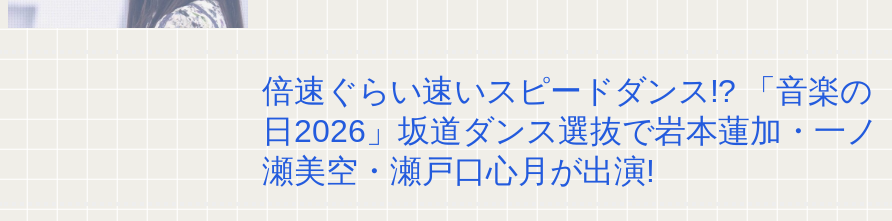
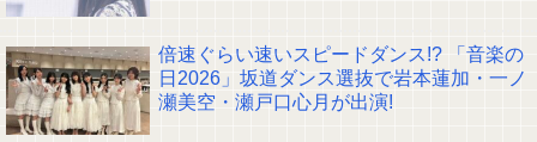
none -> [5,45,151,136] [image]

